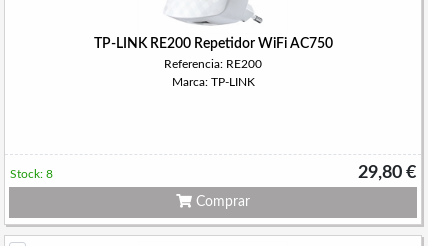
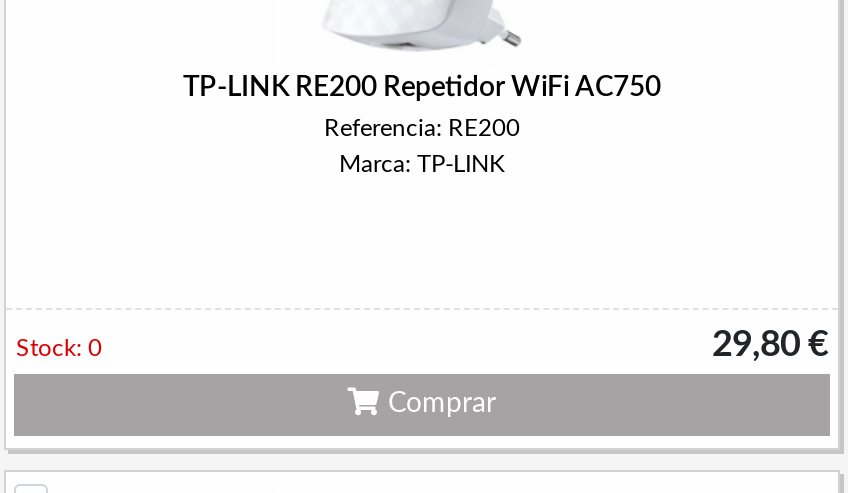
[10,168,53,180] Stock: 8 -> [16,336,102,360] Stock: 0

